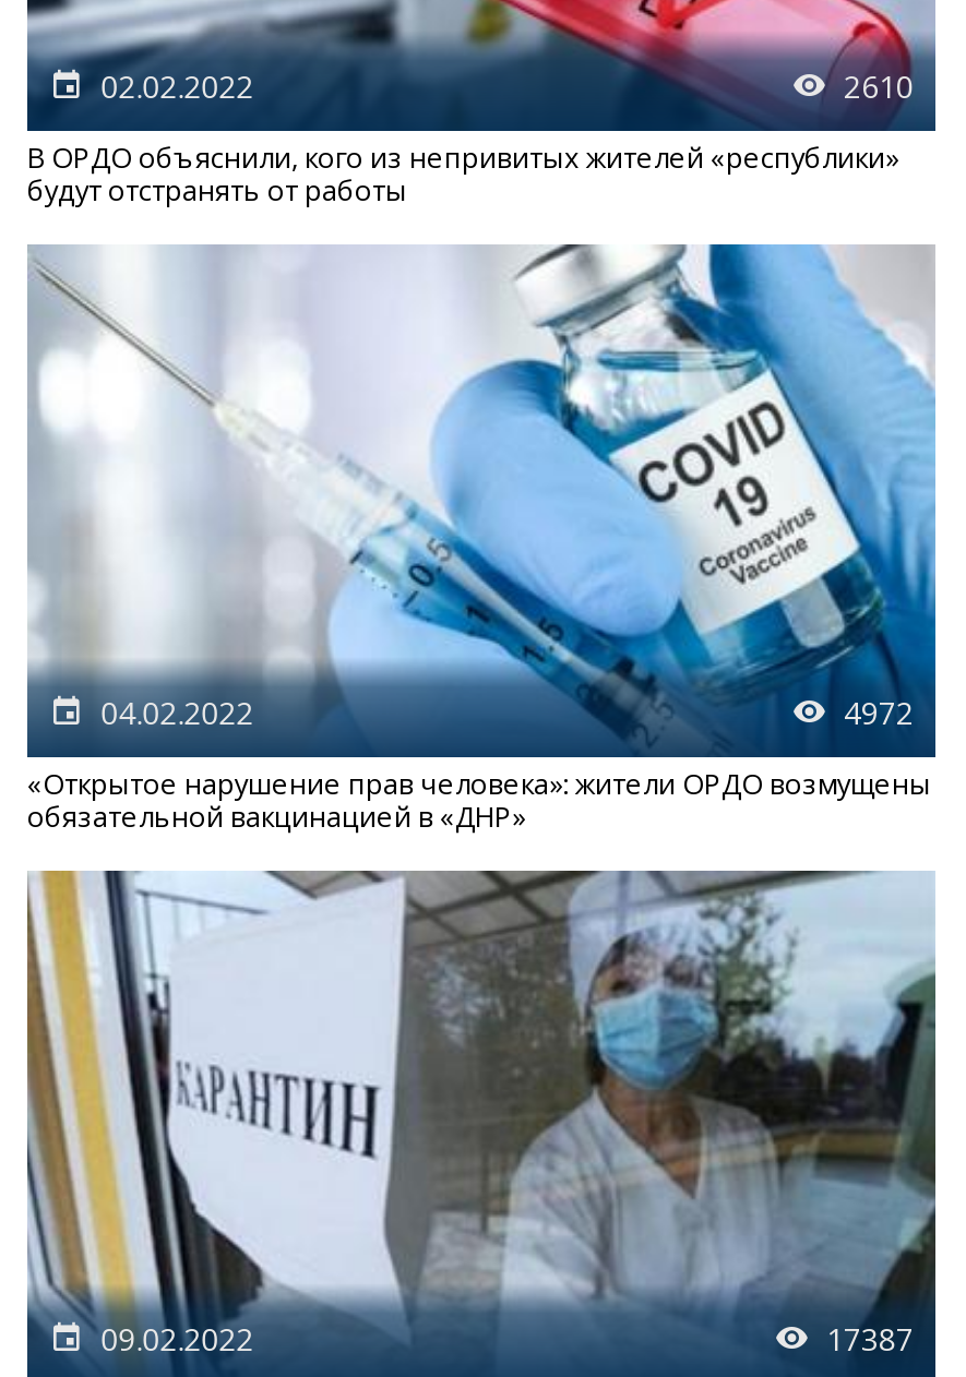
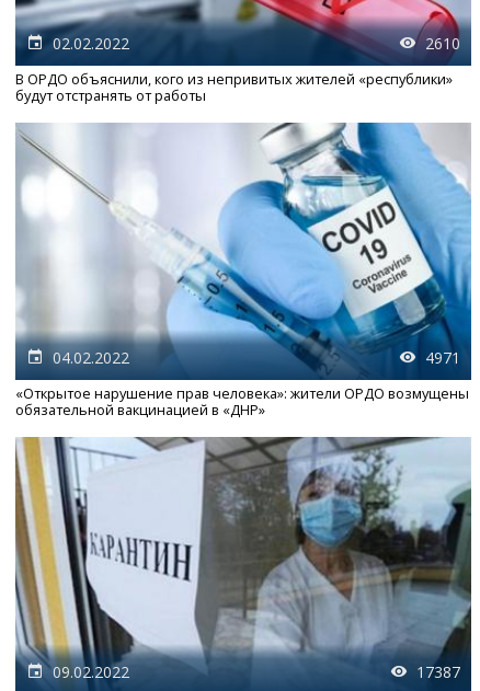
[844,691,914,733] 4972 -> [425,347,460,368] 4971

